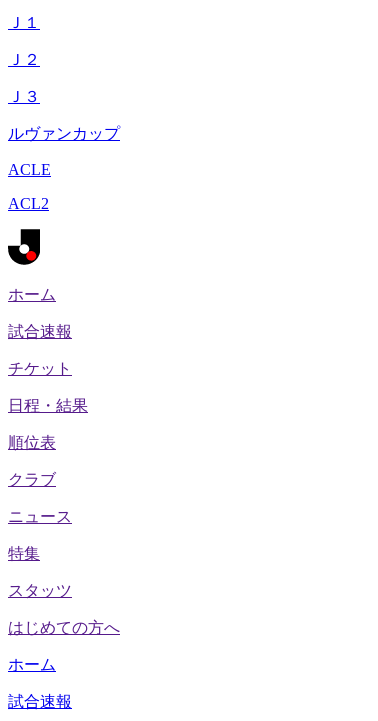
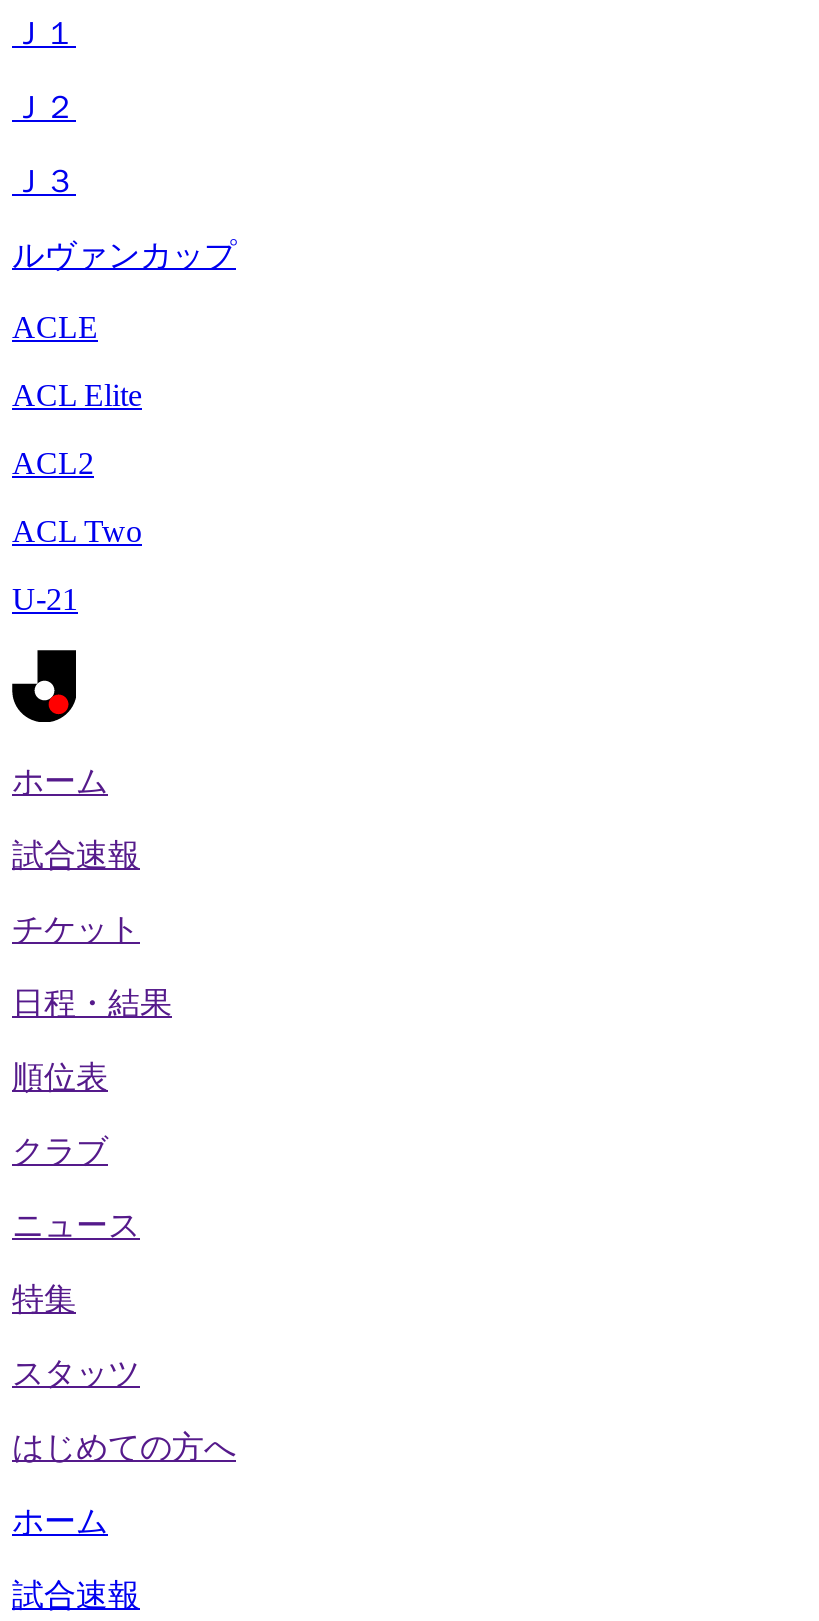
none -> [12,378,142,412] ACL Elite
none -> [12,514,142,616] ACL Two | U-21

